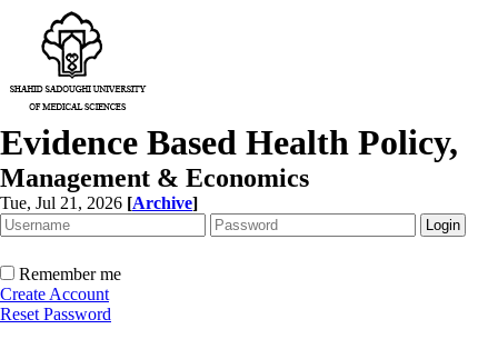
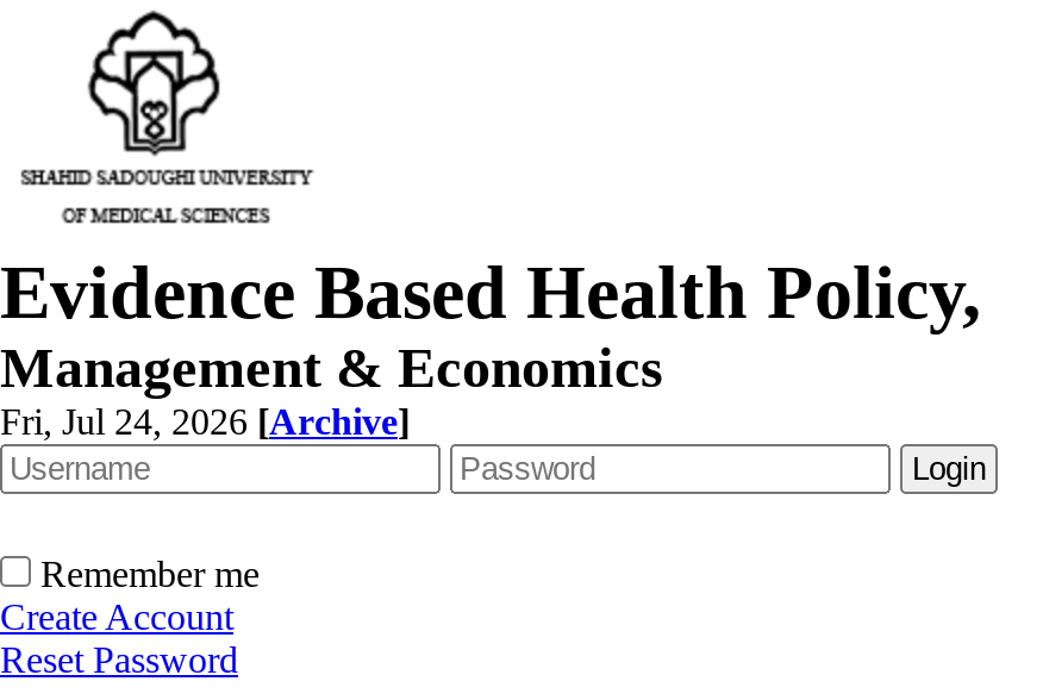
[0,193,198,212] Tue, Jul 21, 2026 [Archive] -> [0,401,410,442] Fri, Jul 24, 2026 [Archive]

